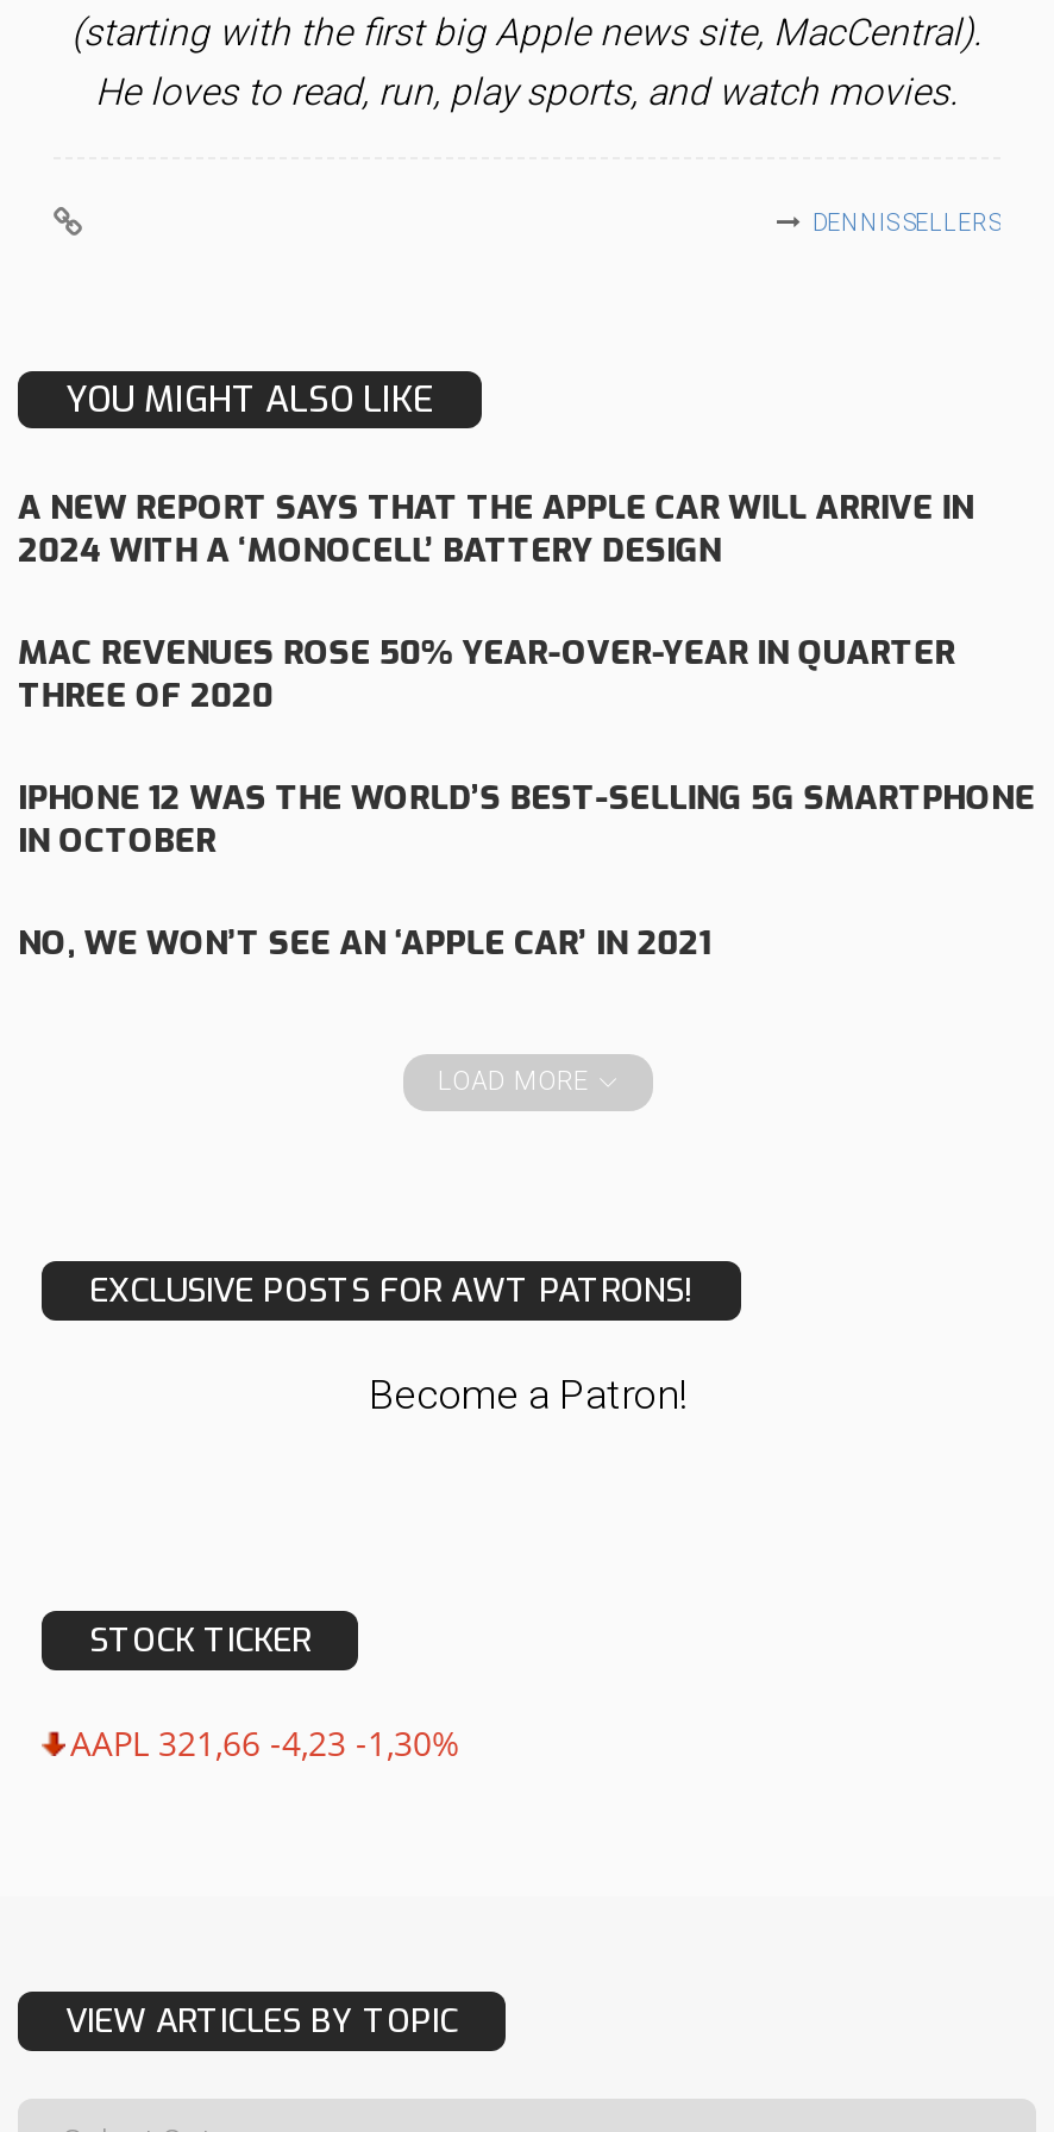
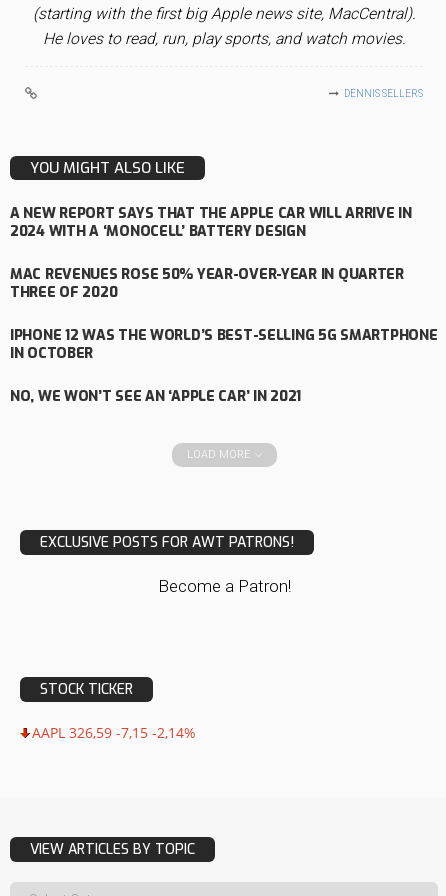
[70,1720,460,1766] AAPL 321,66 -4,23 -1,30% -> [32,723,196,742] AAPL 326,59 -7,15 -2,14%

